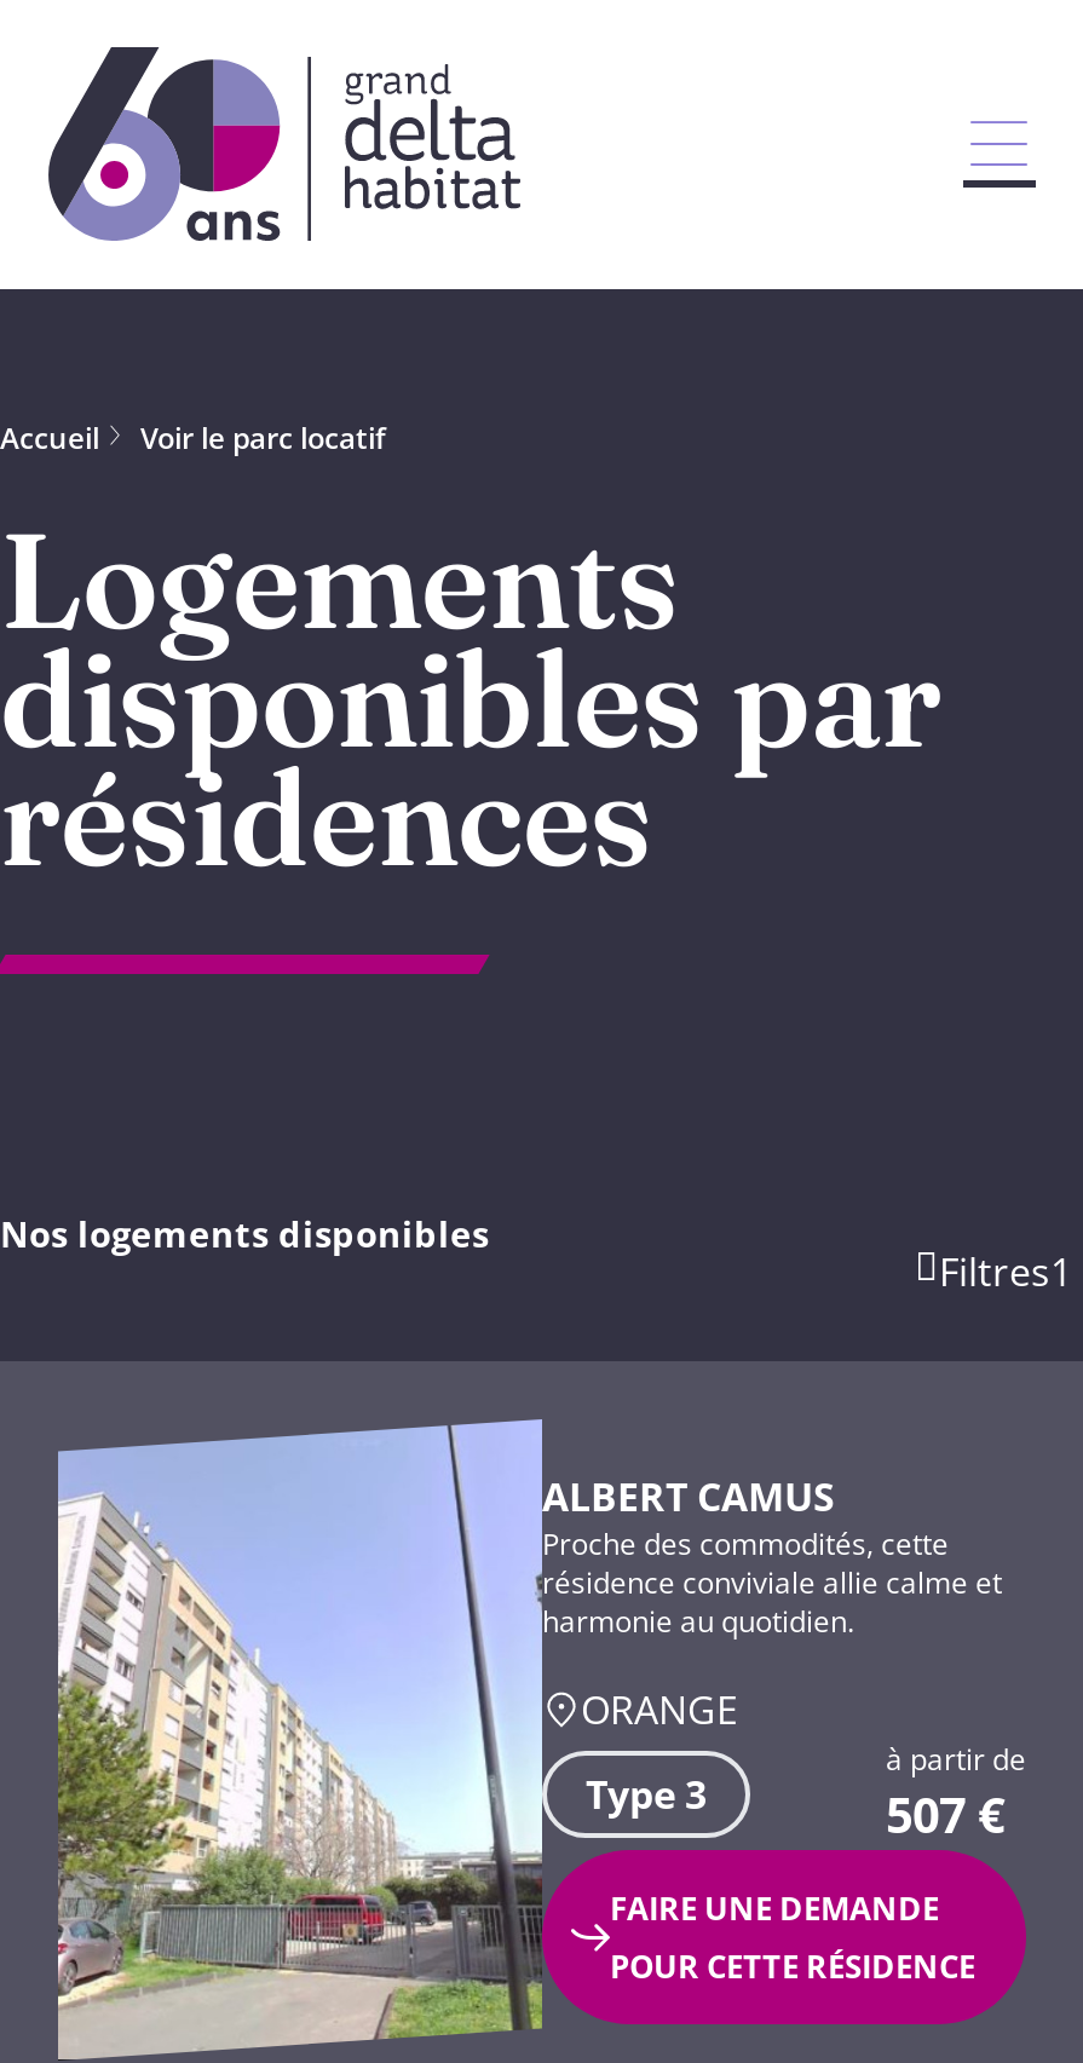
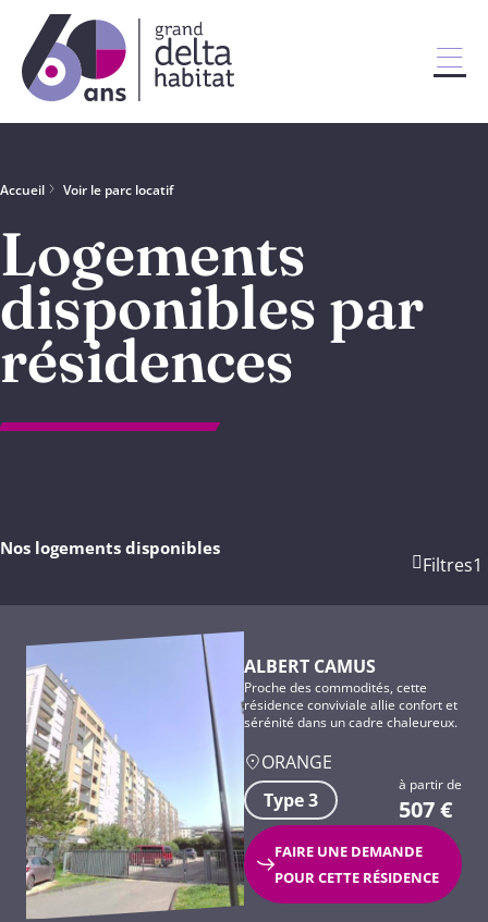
[542,1562,1002,1642] résidence conviviale allie calme et | harmonie au quotidien. -> [244,696,457,732] résidence conviviale allie confort et | sérénité dans un cadre chaleureux.

